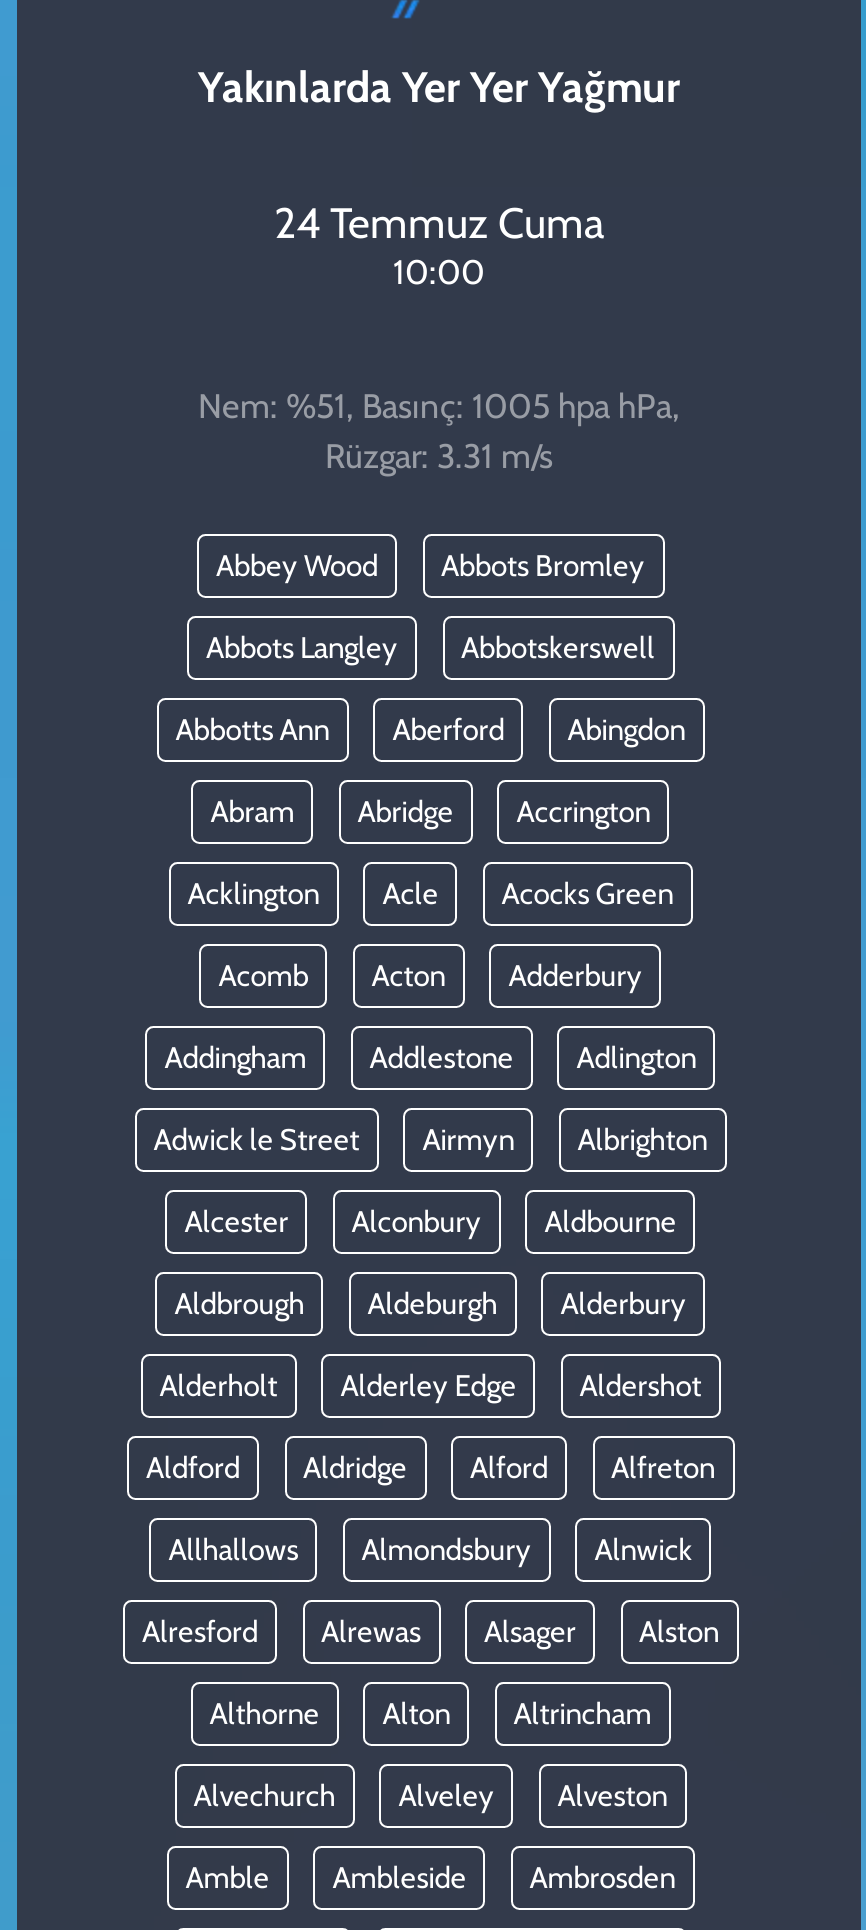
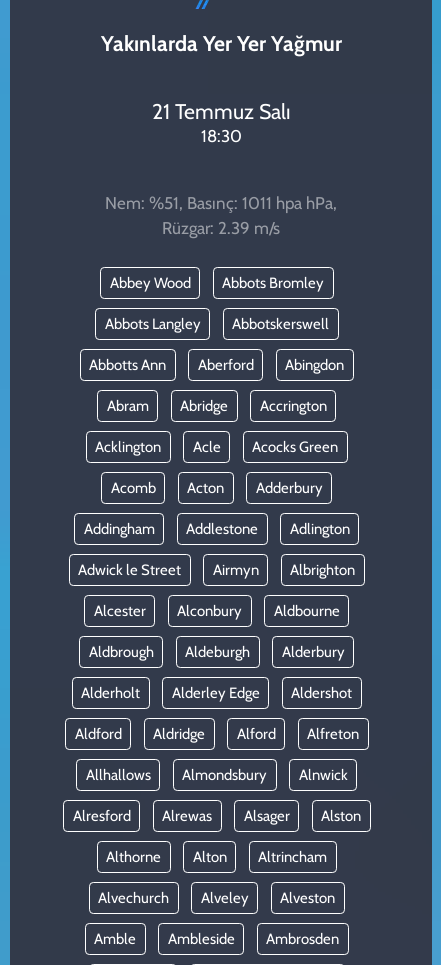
[274,196,604,248] 24 Temmuz Cuma -> [151,98,290,124] 21 Temmuz Salı
[393,252,485,292] 10:00 -> [200,126,241,146] 18:30
[198,387,680,427] Nem: %51, Basınç: 1005 hpa hPa, -> [105,193,337,213] Nem: %51, Basınç: 1011 hpa hPa,
[325,437,553,477] Rüzgar: 3.31 m/s -> [162,218,280,238] Rüzgar: 2.39 m/s

